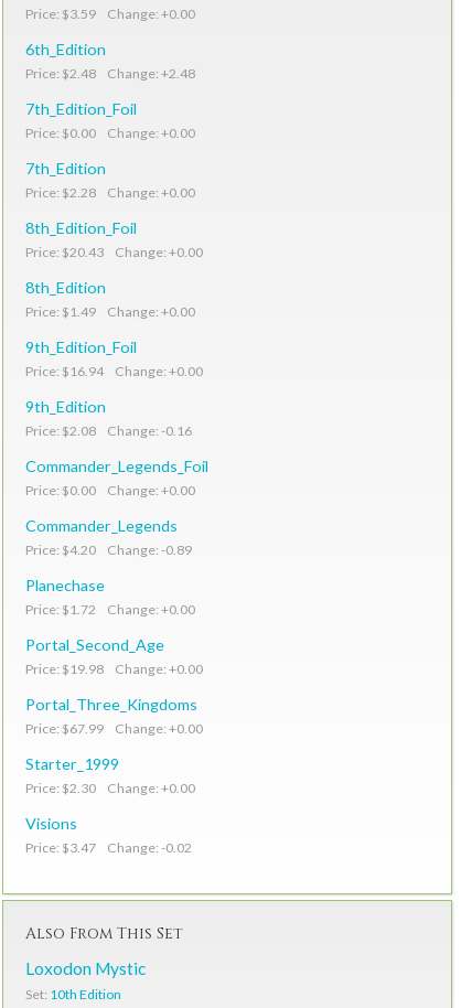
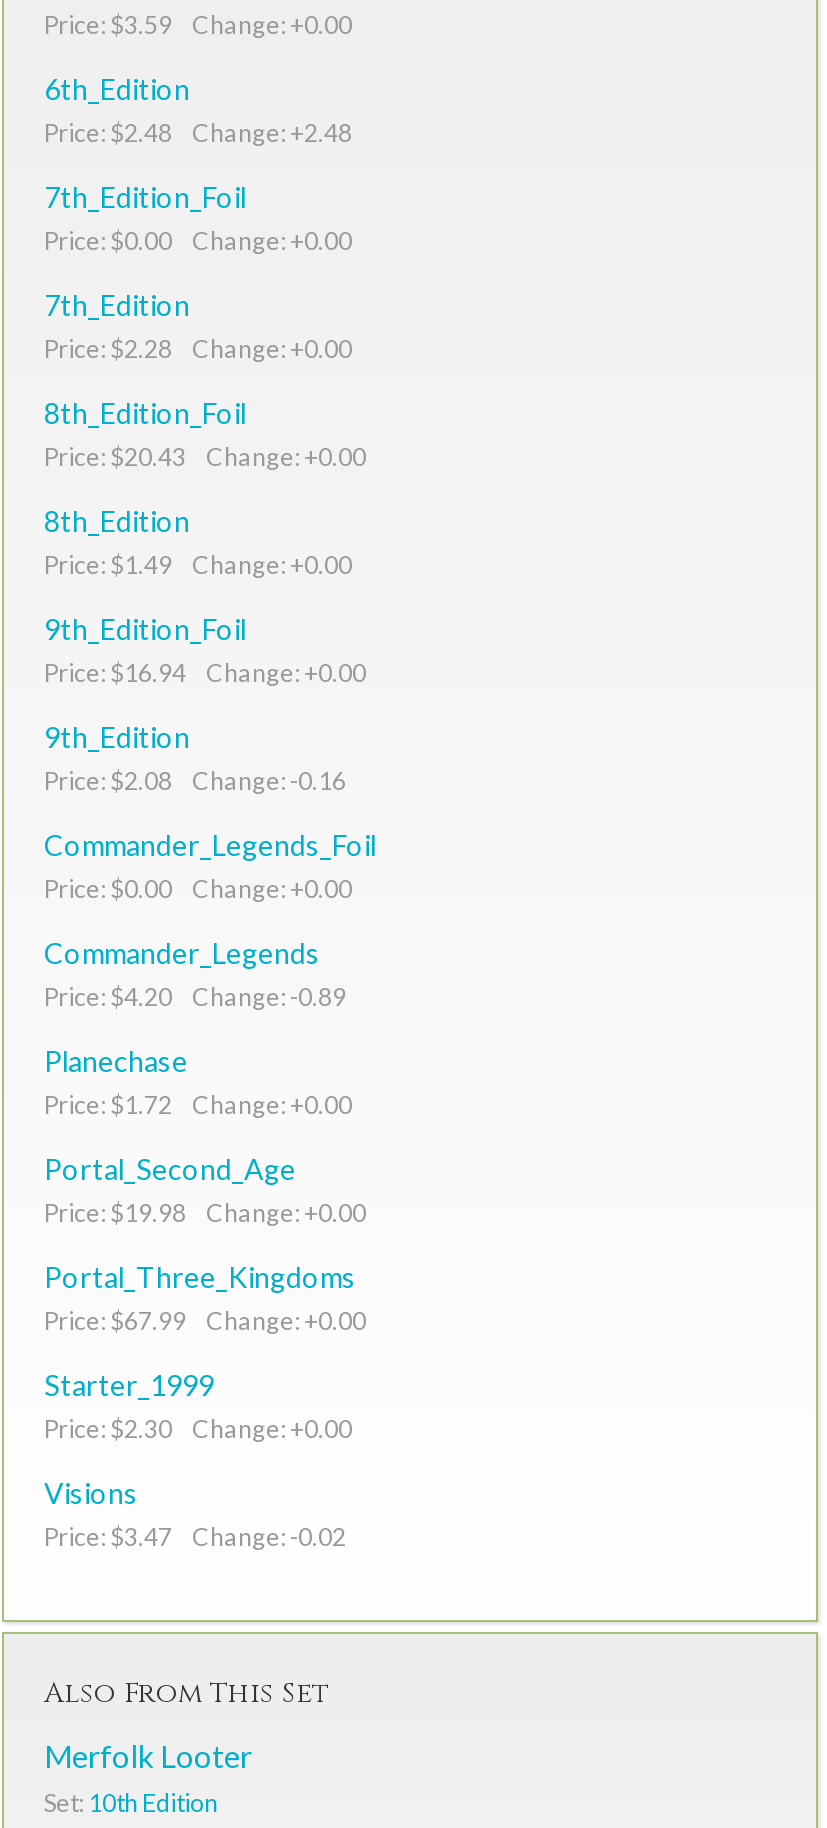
[25,958,146,978] Loxodon Mystic -> [44,1737,252,1773] Merfolk Looter

